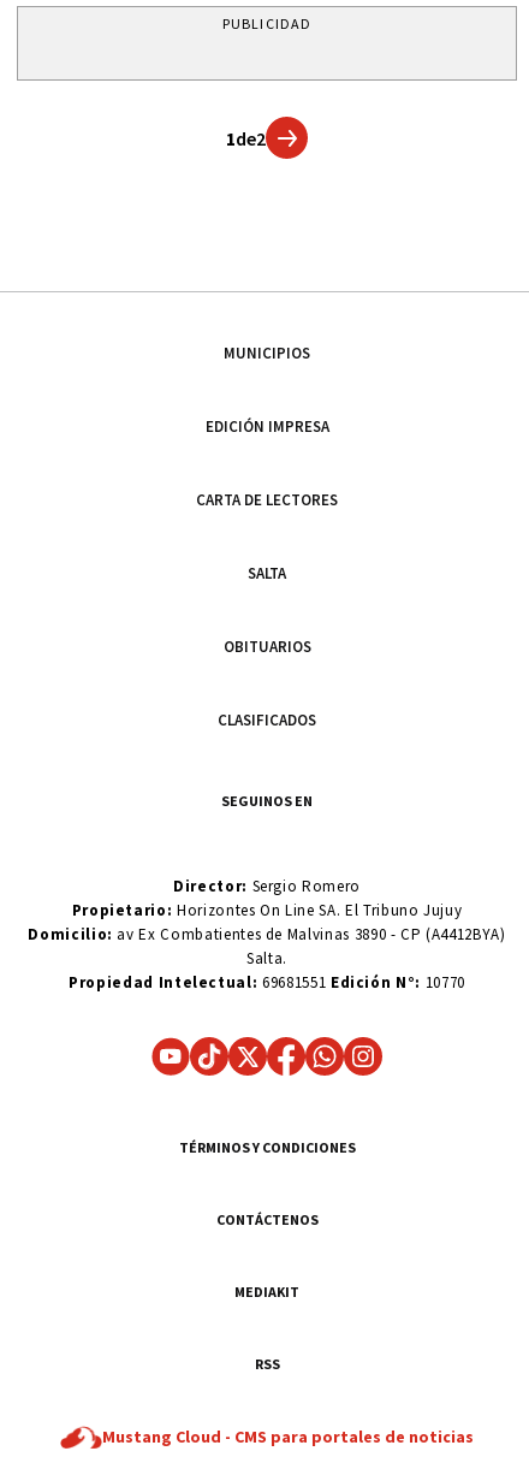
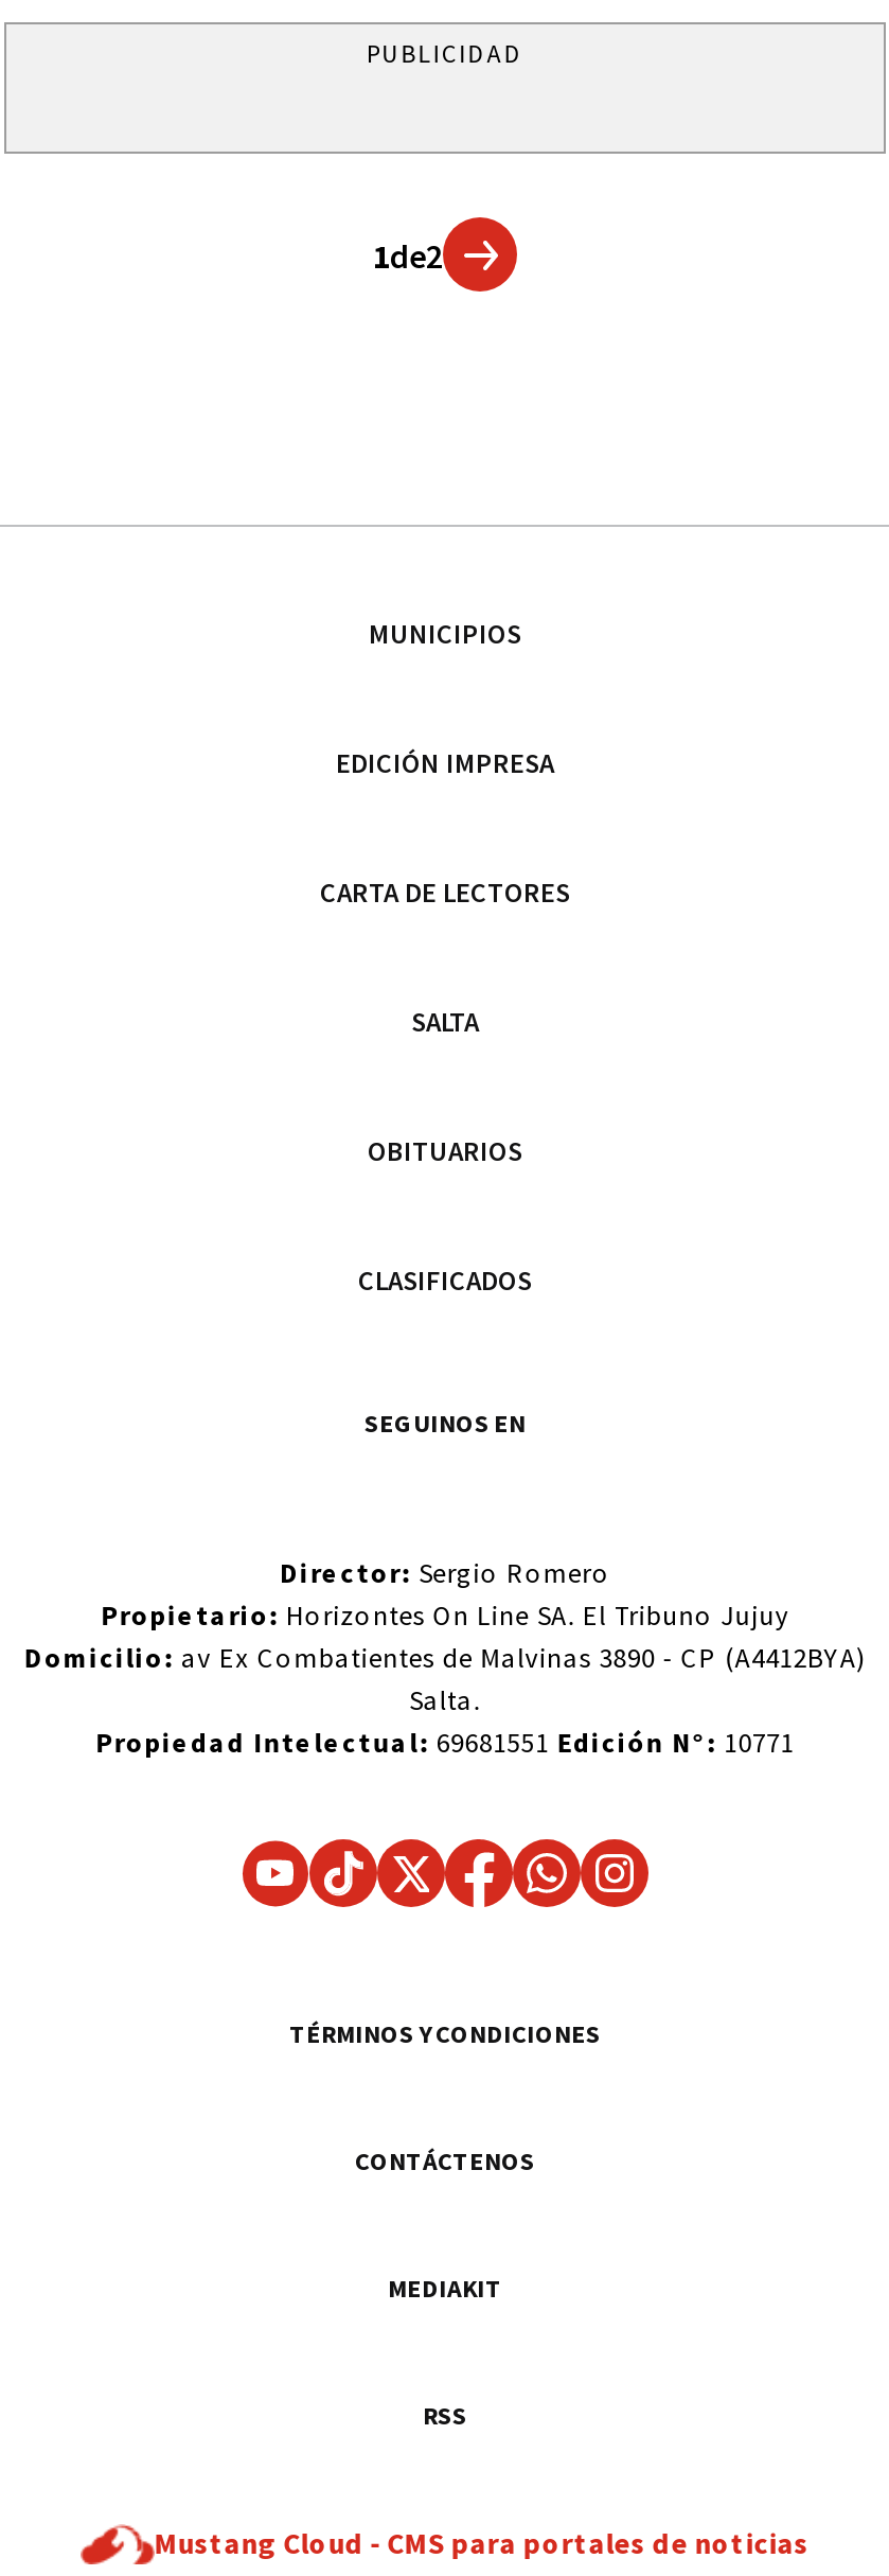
[69,972,465,993] Propiedad Intelectual: 69681551 Edición N°: 10770 -> [96,1725,794,1761] Propiedad Intelectual: 69681551 Edición N°: 10771

